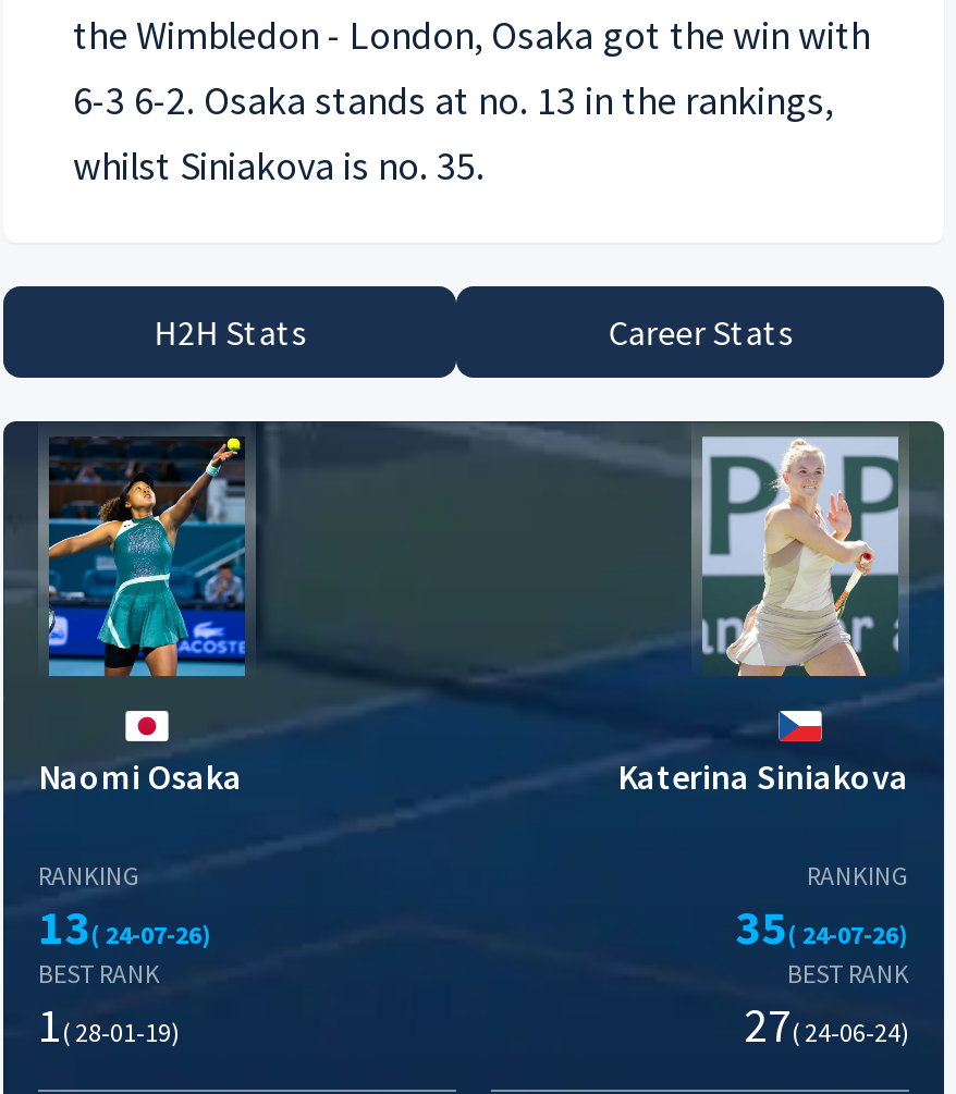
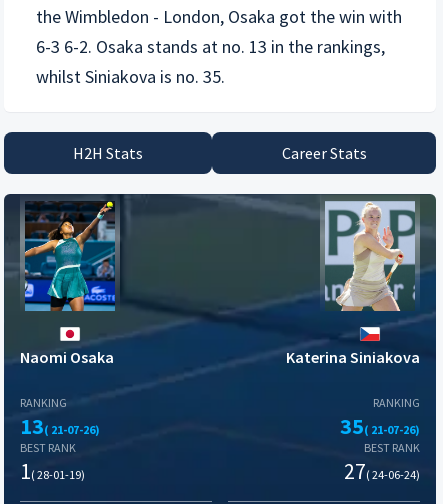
[38,896,212,957] 13( 24-07-26) -> [20,412,100,440] 13( 21-07-26)
[735,896,909,957] 35( 24-07-26) -> [340,412,420,440] 35( 21-07-26)

